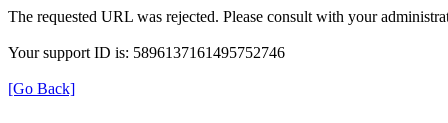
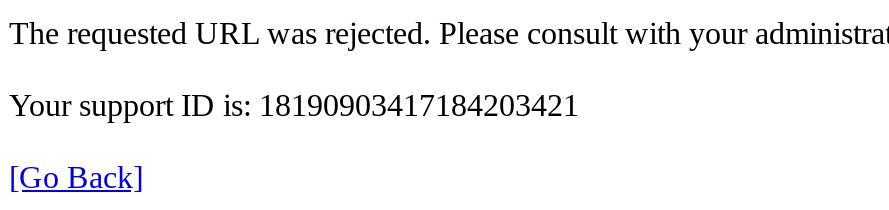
[8,44,285,61] Your support ID is: 5896137161495752746 -> [9,88,579,122] Your support ID is: 18190903417184203421

